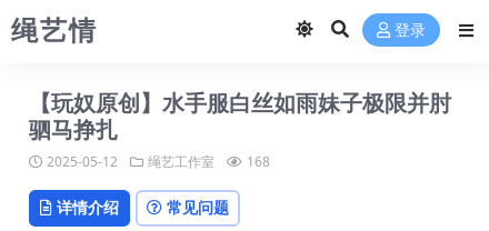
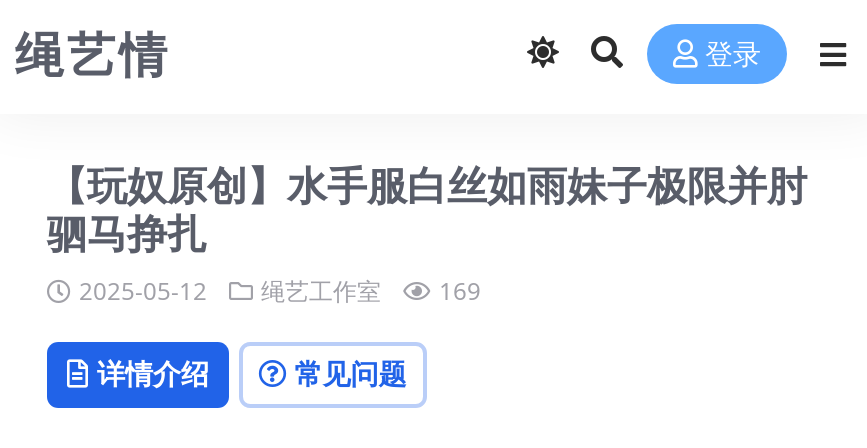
[47,152,270,171] 2025-05-12 绳艺工作室 168 -> [79,274,481,308] 2025-05-12 绳艺工作室 169

